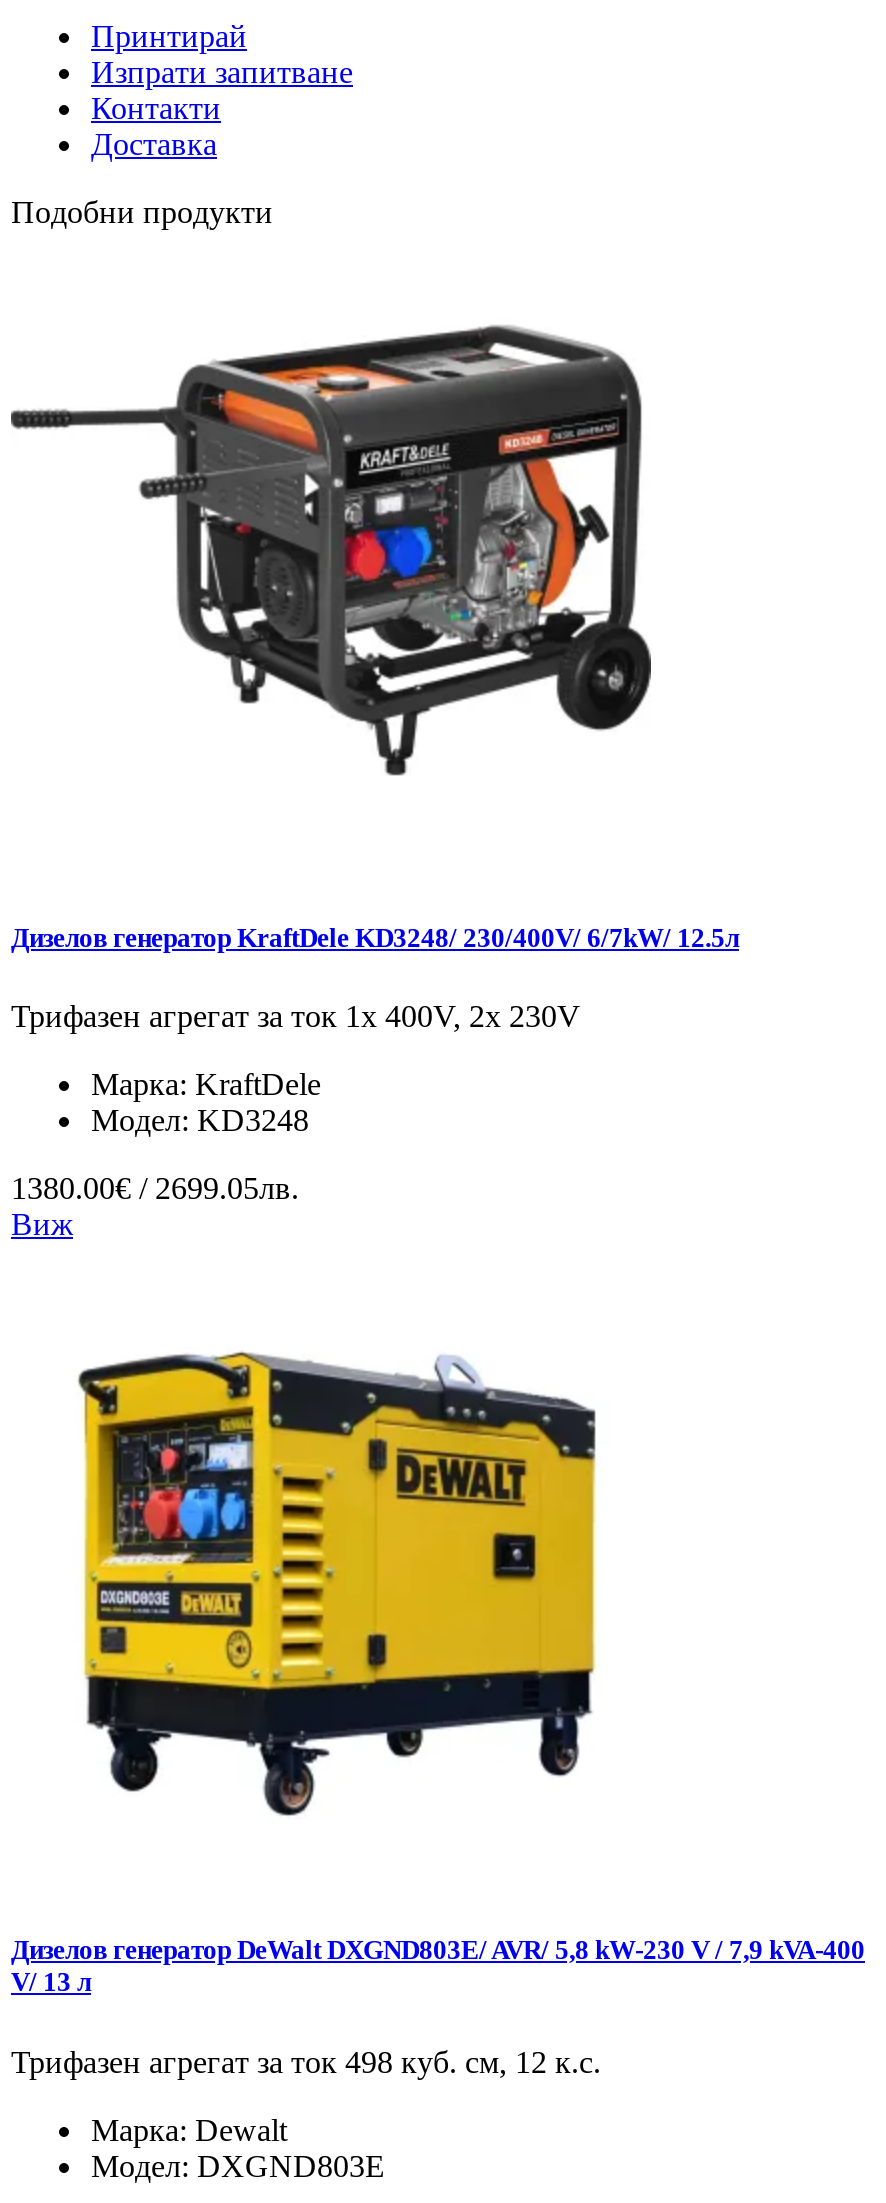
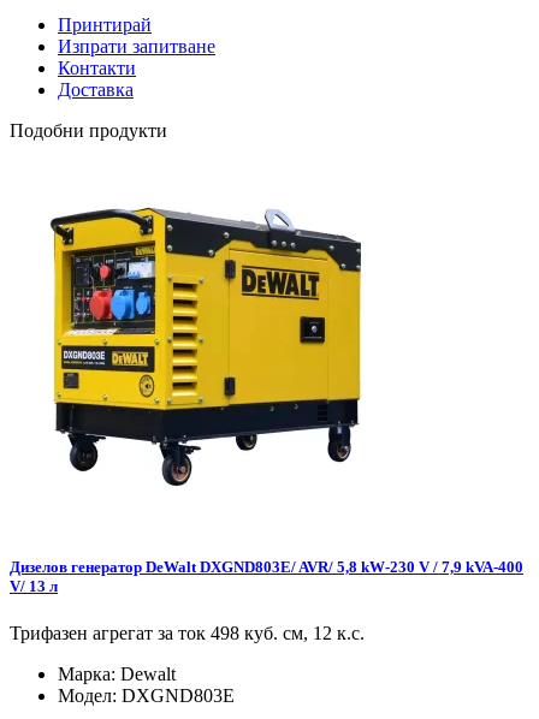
[9,323,653,777] [image] -> none
[11,923,739,1242] Дизелов генератор KraftDele KD3248/ 230/400V/ 6/7kW/ 12.5л | Трифазен агрегат за ток 1x 400V, 2x 230V | Марка: KraftDele | Модел: KD3248 | 1380.00€ / 2699.05лв. | Виж -> none

